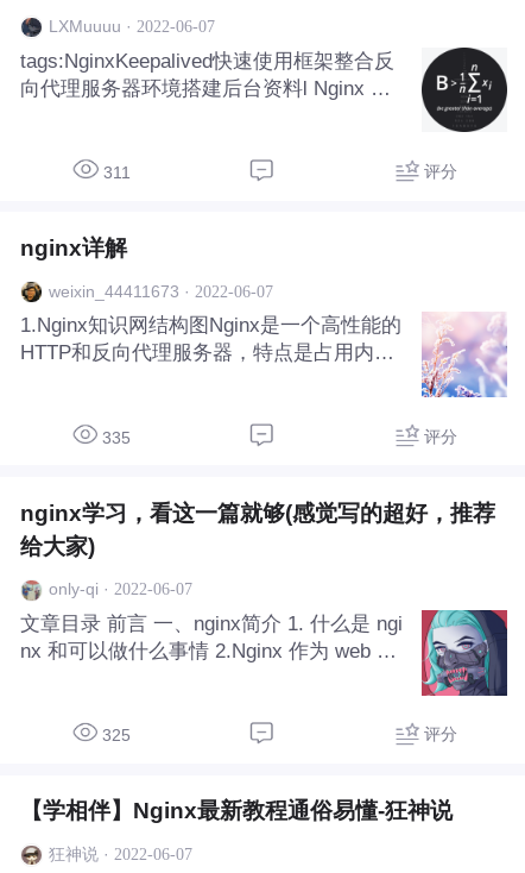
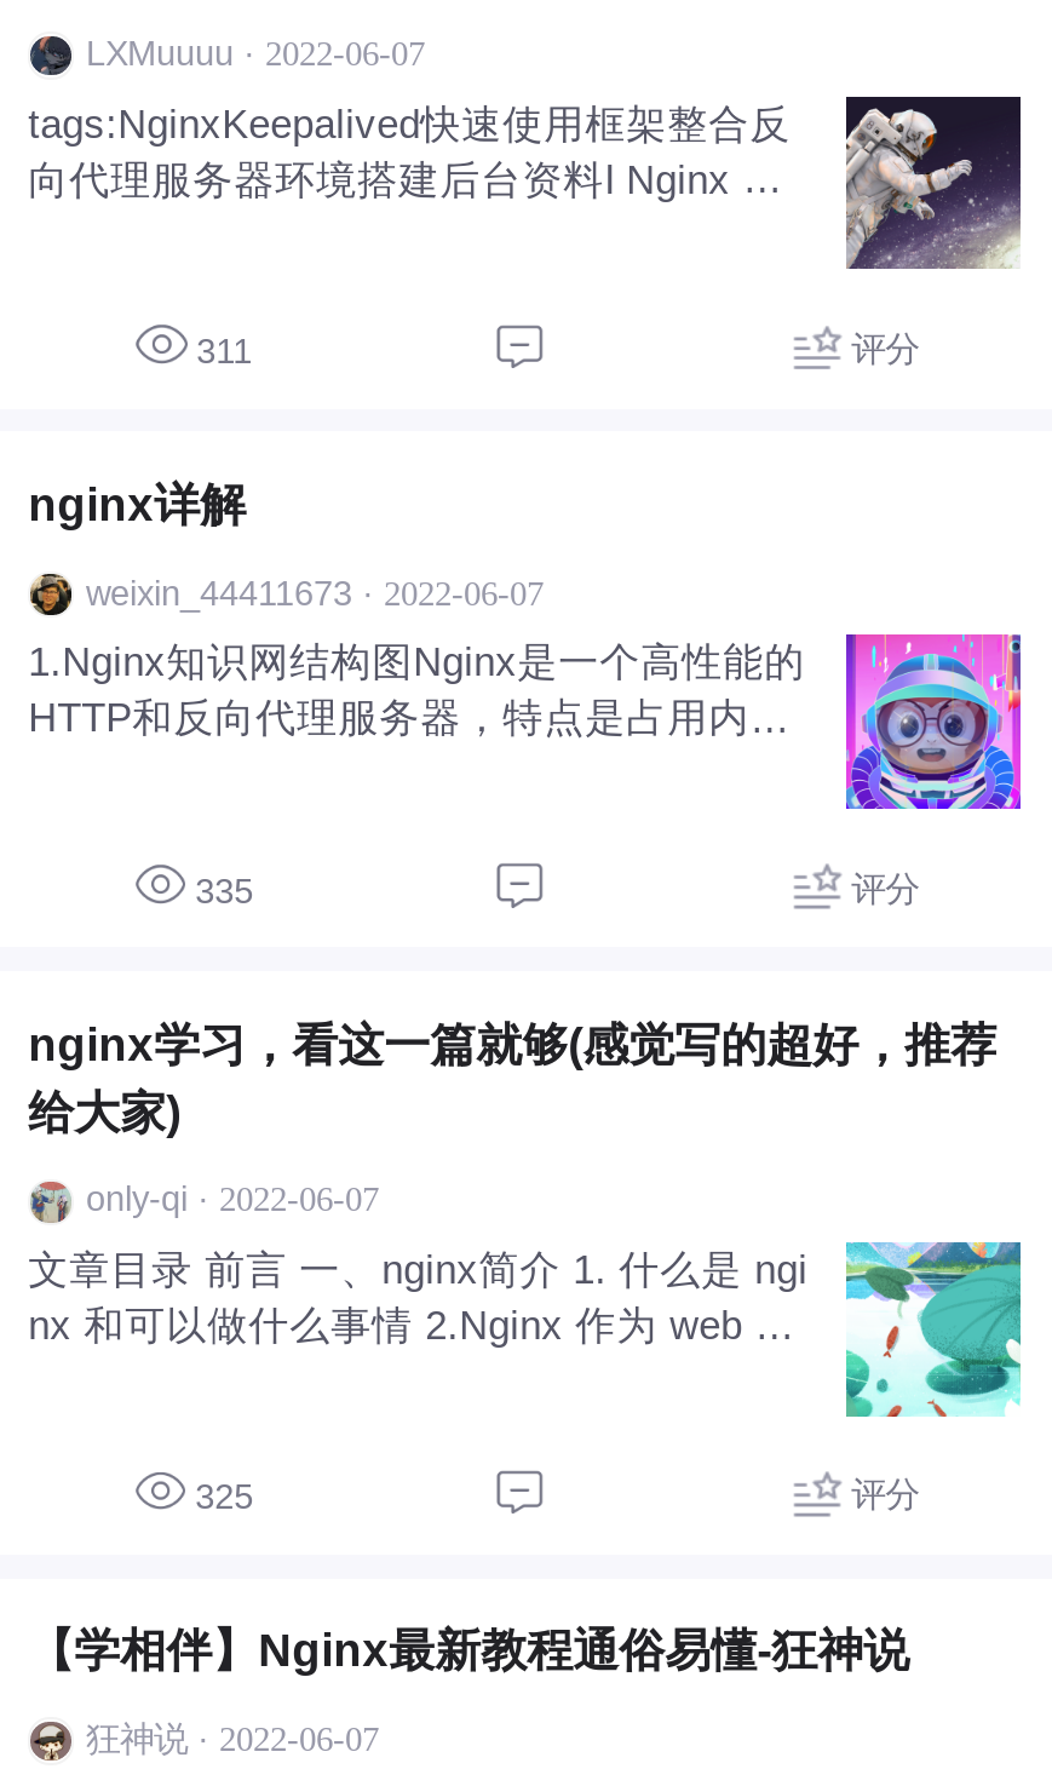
[422,46,507,133] [image] -> [844,94,1023,271] [image]
[420,312,508,398] [image] -> [844,632,1023,811] [image]
[420,609,508,697] [image] -> [844,1240,1023,1419] [image]

